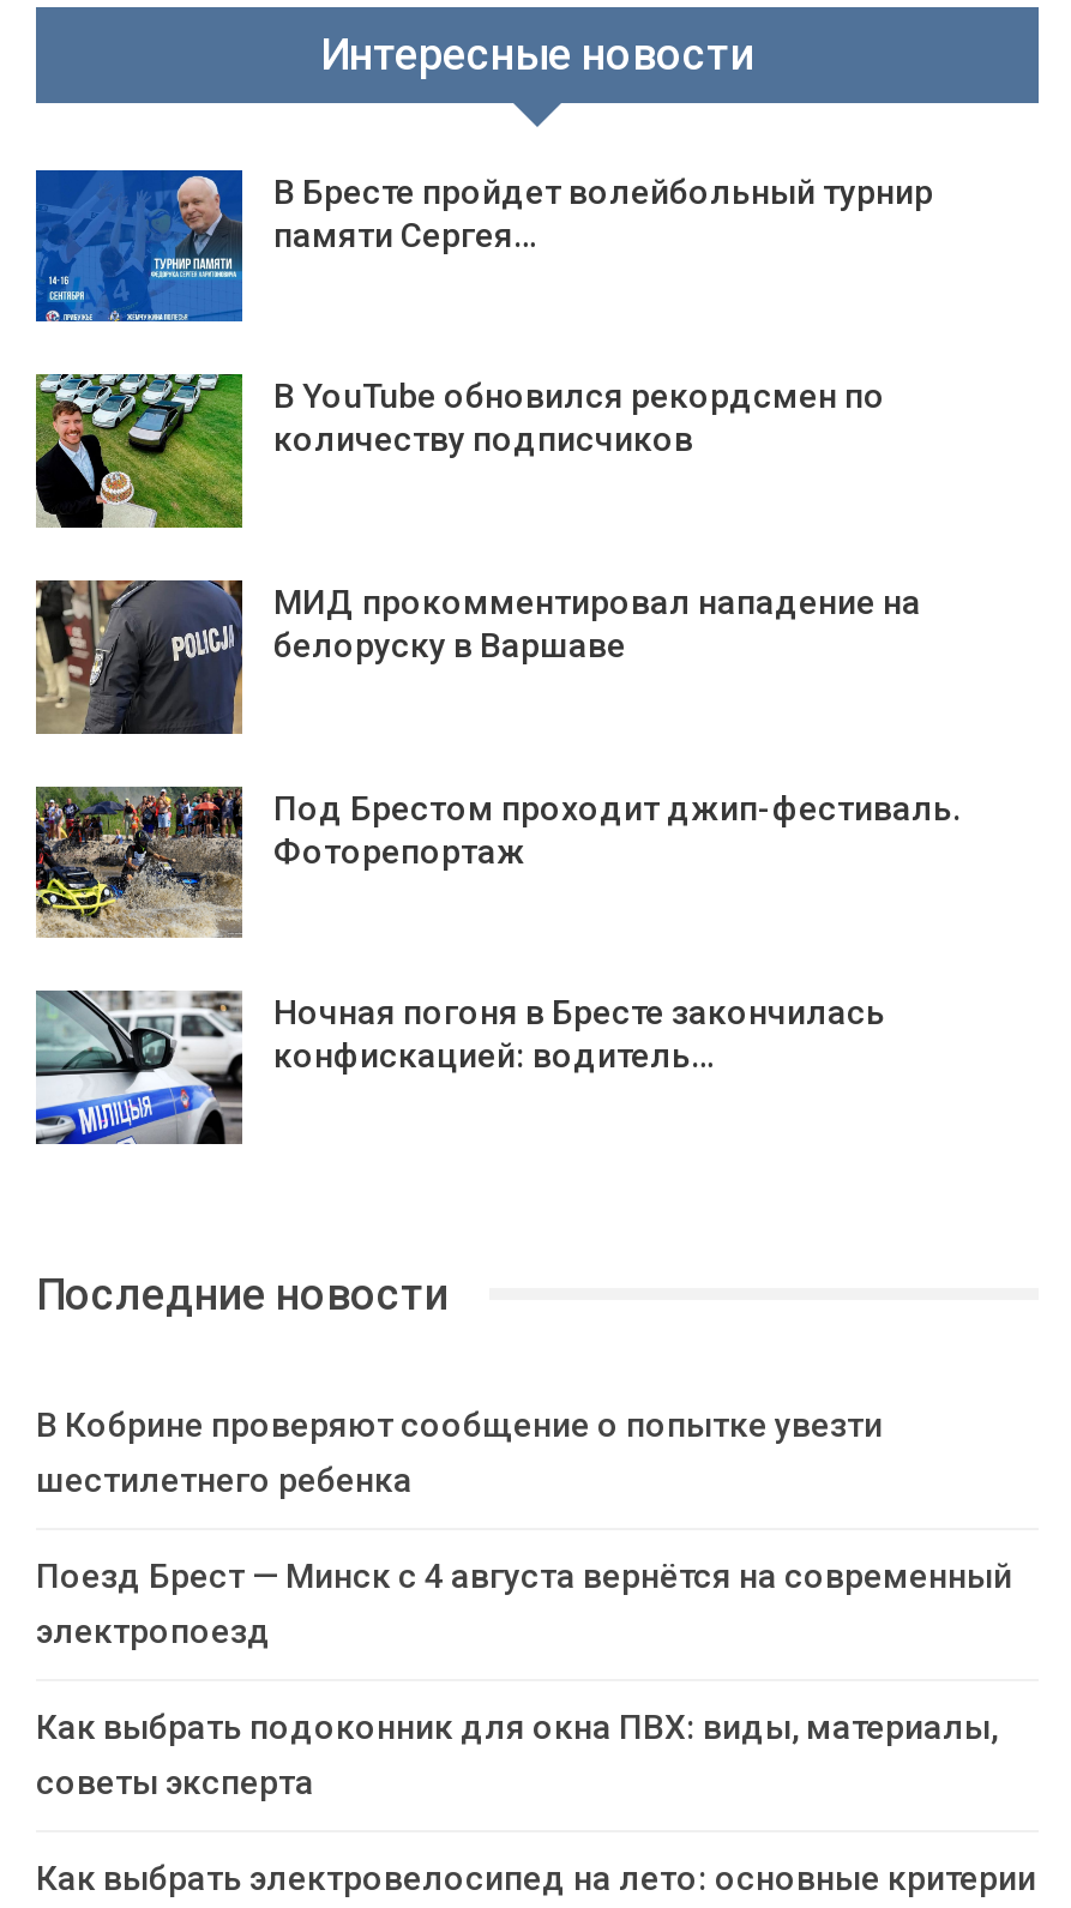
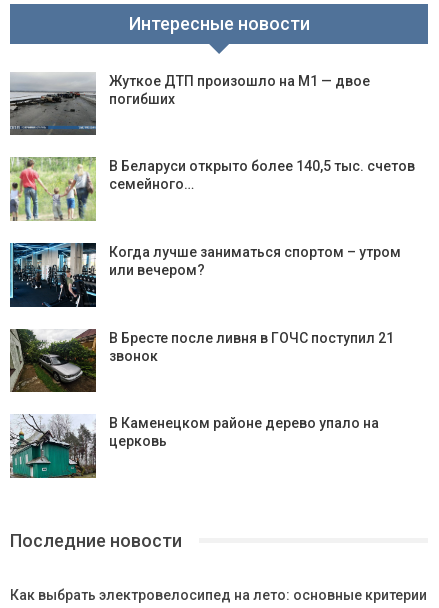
[34,168,933,324] [image] | В Бресте пройдет волейбольный турнир | памяти Сергея… -> [9,72,370,136] [image] | Жуткое ДТП произошло на М1 — двое | погибших
[34,372,885,530] [image] | В YouTube обновился рекордсмен по | количеству подписчиков -> [9,156,415,221] [image] | В Беларуси открыто более 140,5 тыс. счетов | семейного…
[34,578,921,736] [image] | МИД прокомментировал нападение на | белоруску в Варшаве -> [9,242,401,308] [image] | Когда лучше заниматься спортом – утром | или вечером?
[34,784,962,940] [image] | Под Брестом проходит джип-фестиваль. | Фоторепортаж -> [9,329,394,393] [image] | В Бресте после ливня в ГОЧС поступил 21 | звонок
[34,988,885,1146] [image] | Ночная погоня в Бресте закончилась | конфискацией: водитель… -> [9,414,379,479] [image] | В Каменецком районе дерево упало на | церковь
[36,1405,1012,1801] В Кобрине проверяют сообщение о попытке увезти | шестилетнего ребенка | Поезд Брест — Минск с 4 августа вернётся на современный | электропоезд | Как выбрать подоконник для окна ПВХ: виды, материалы, | советы эксперта -> none

